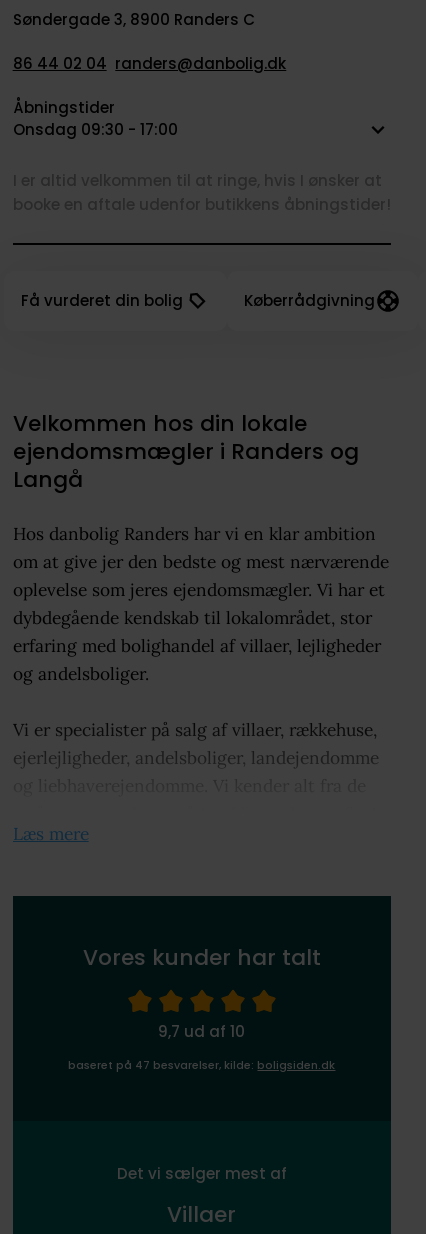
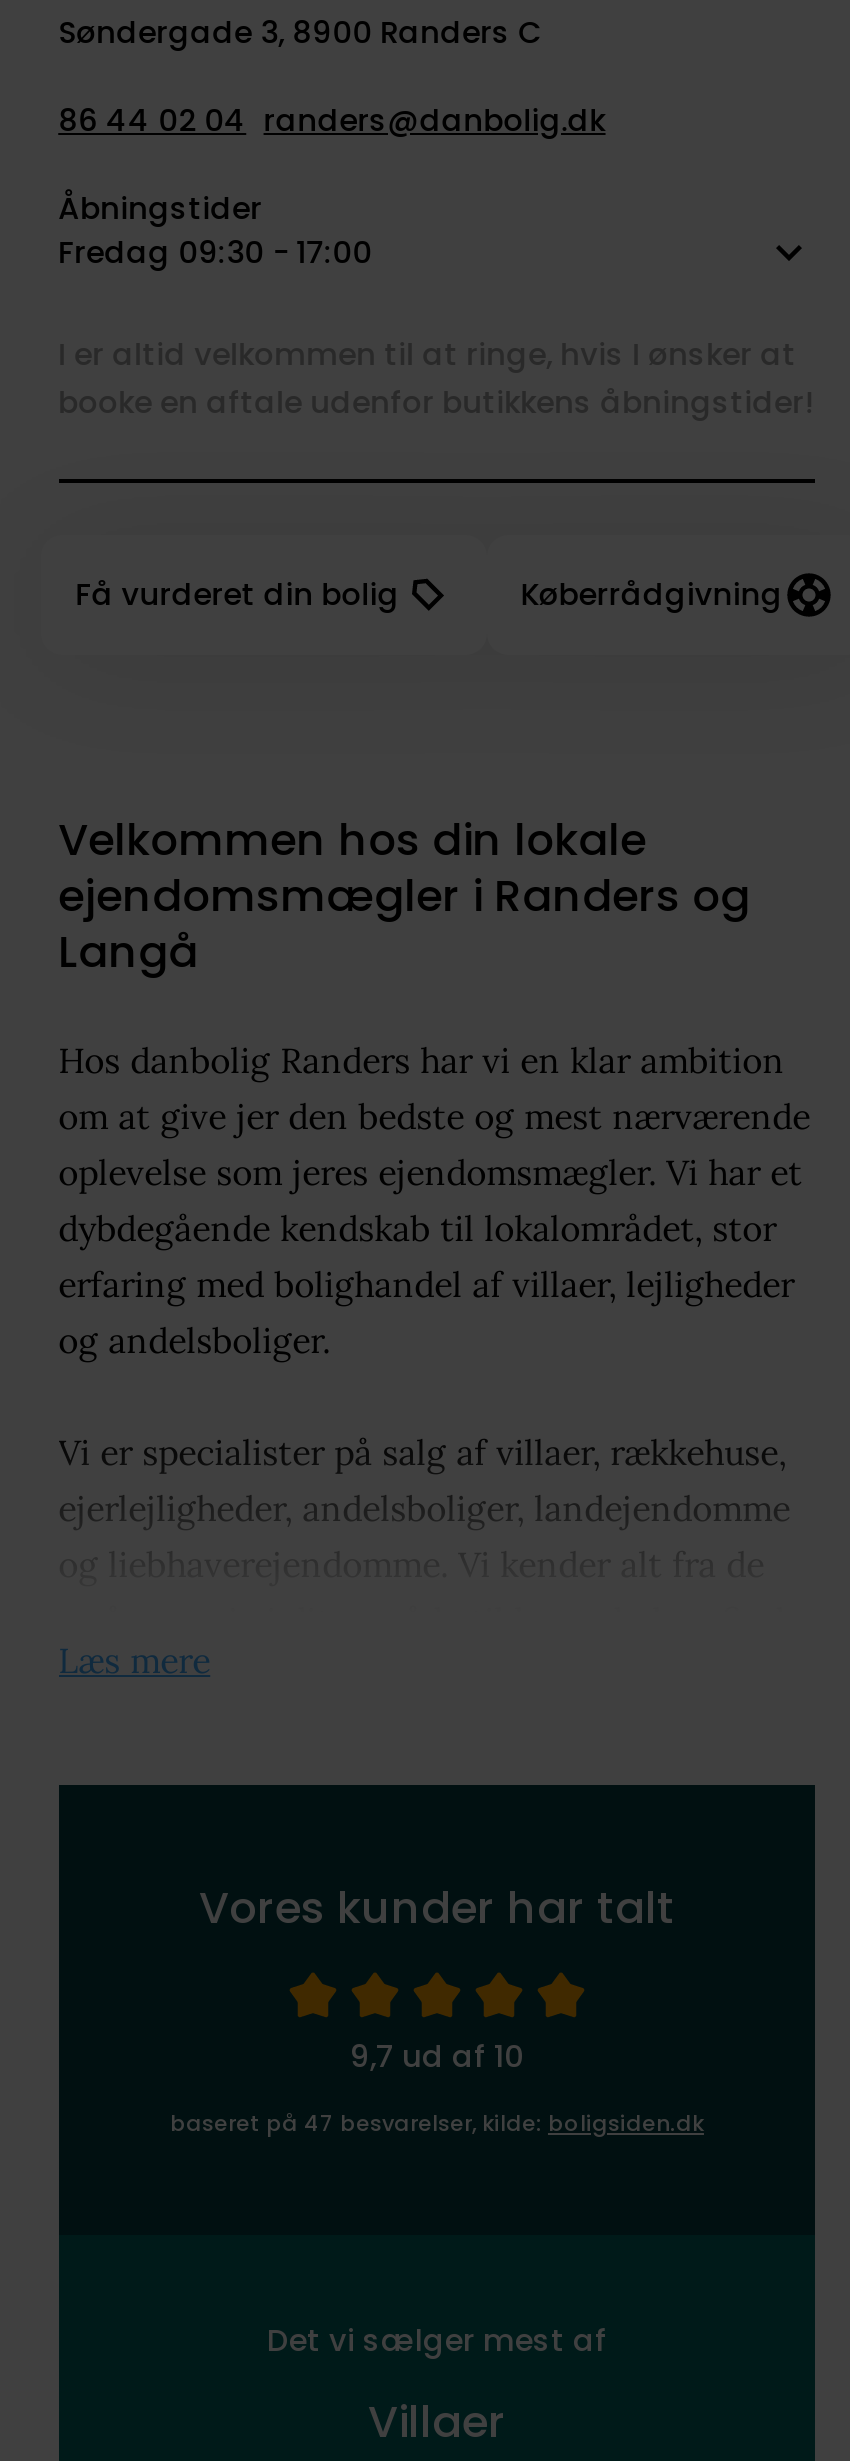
[13,119,178,140] Onsdag 09:30 - 17:00 -> [58,231,372,273] Fredag 09:30 - 17:00

